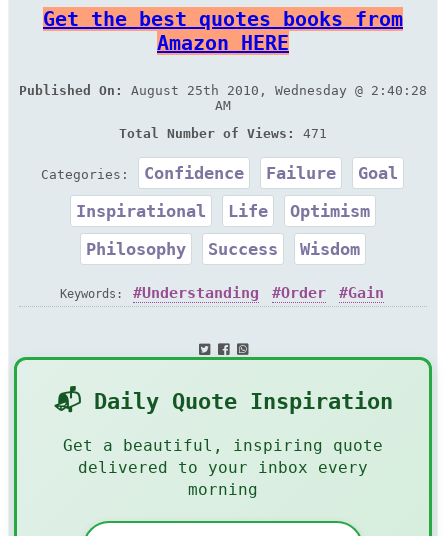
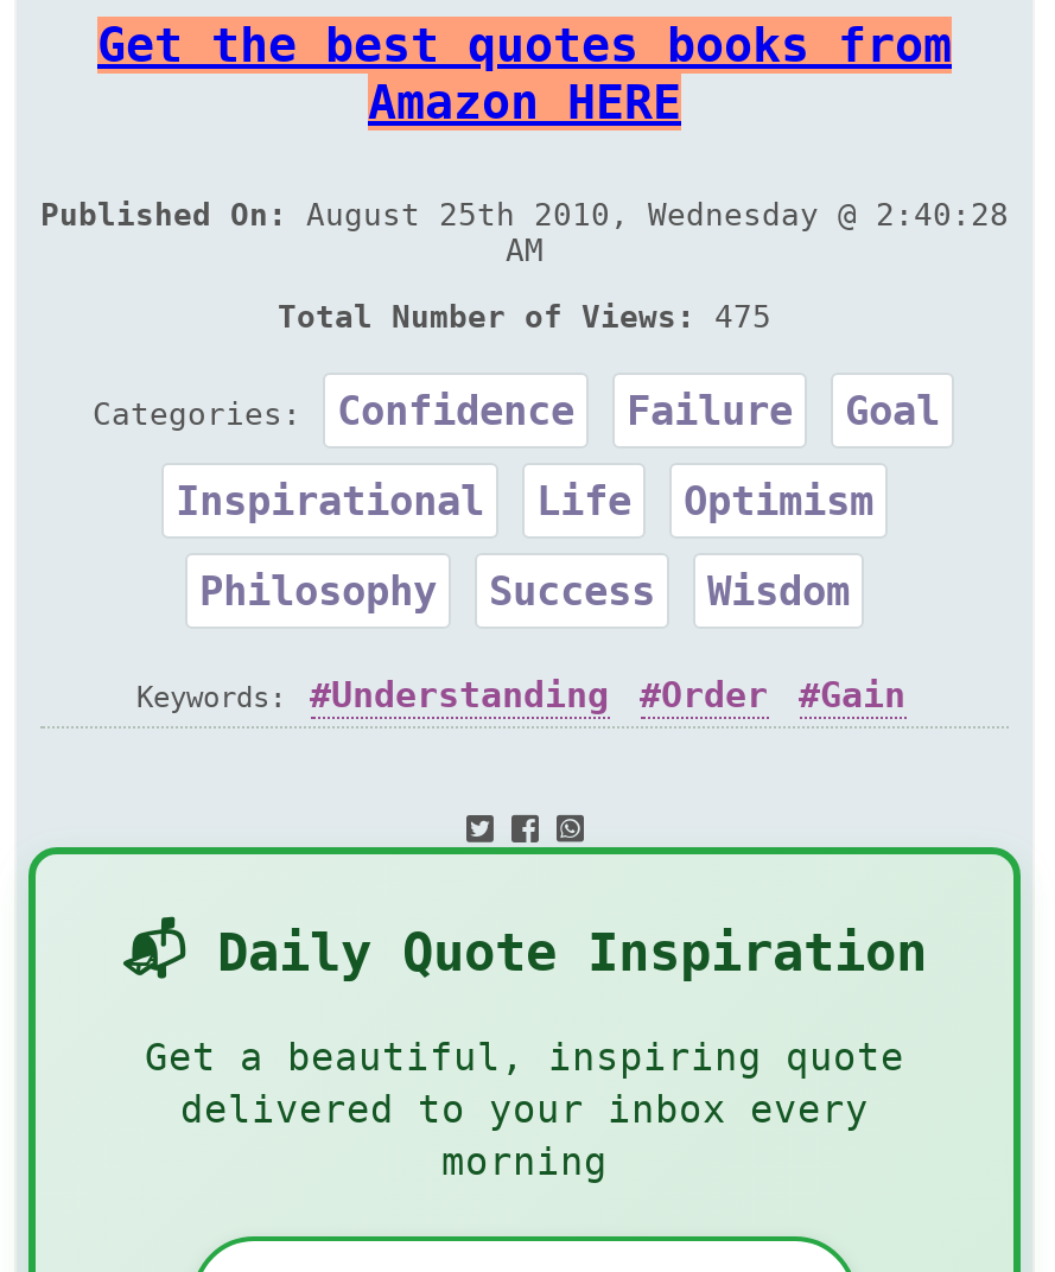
[119,126,327,141] Total Number of Views: 471 -> [278,300,771,335] Total Number of Views: 475

